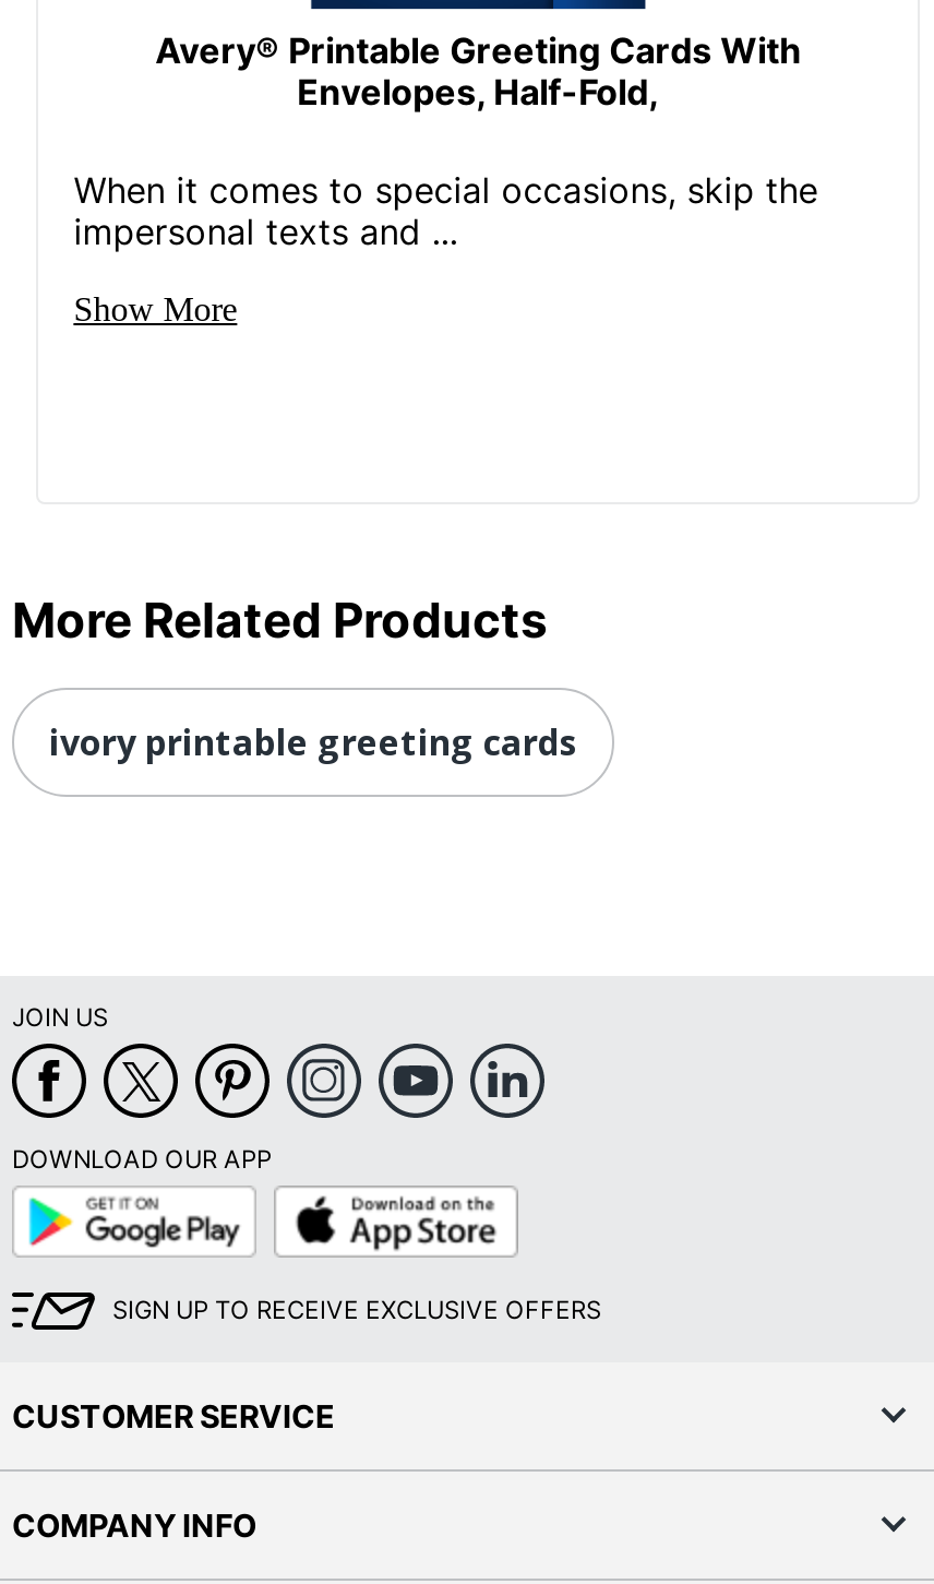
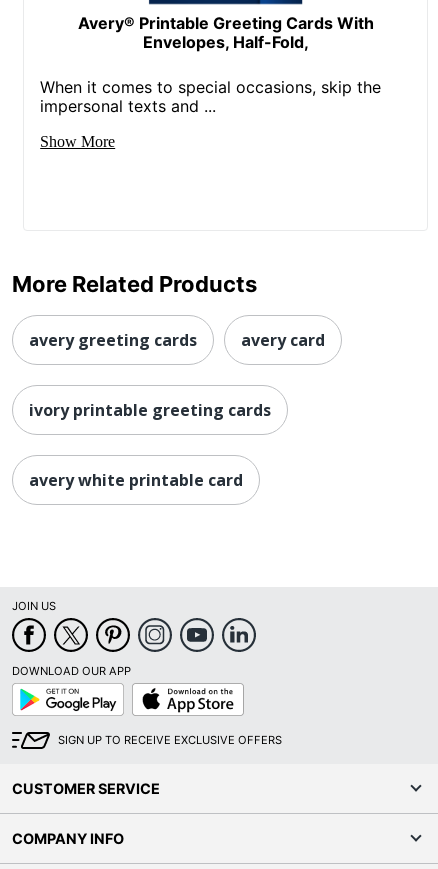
none -> [29,329,325,351] avery greeting cards | avery card
none -> [29,469,243,491] avery white printable card

